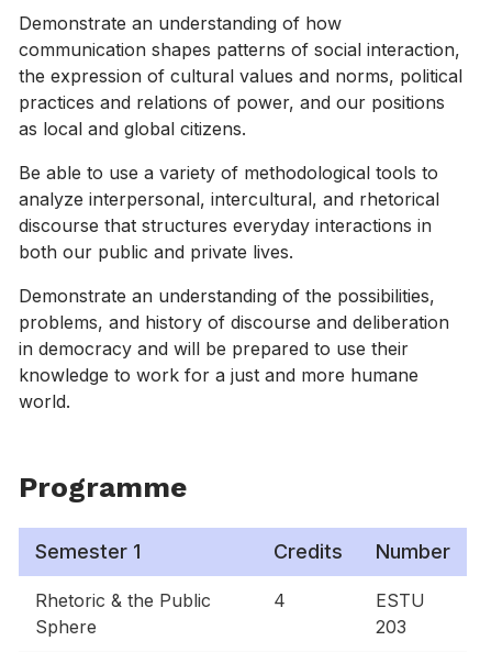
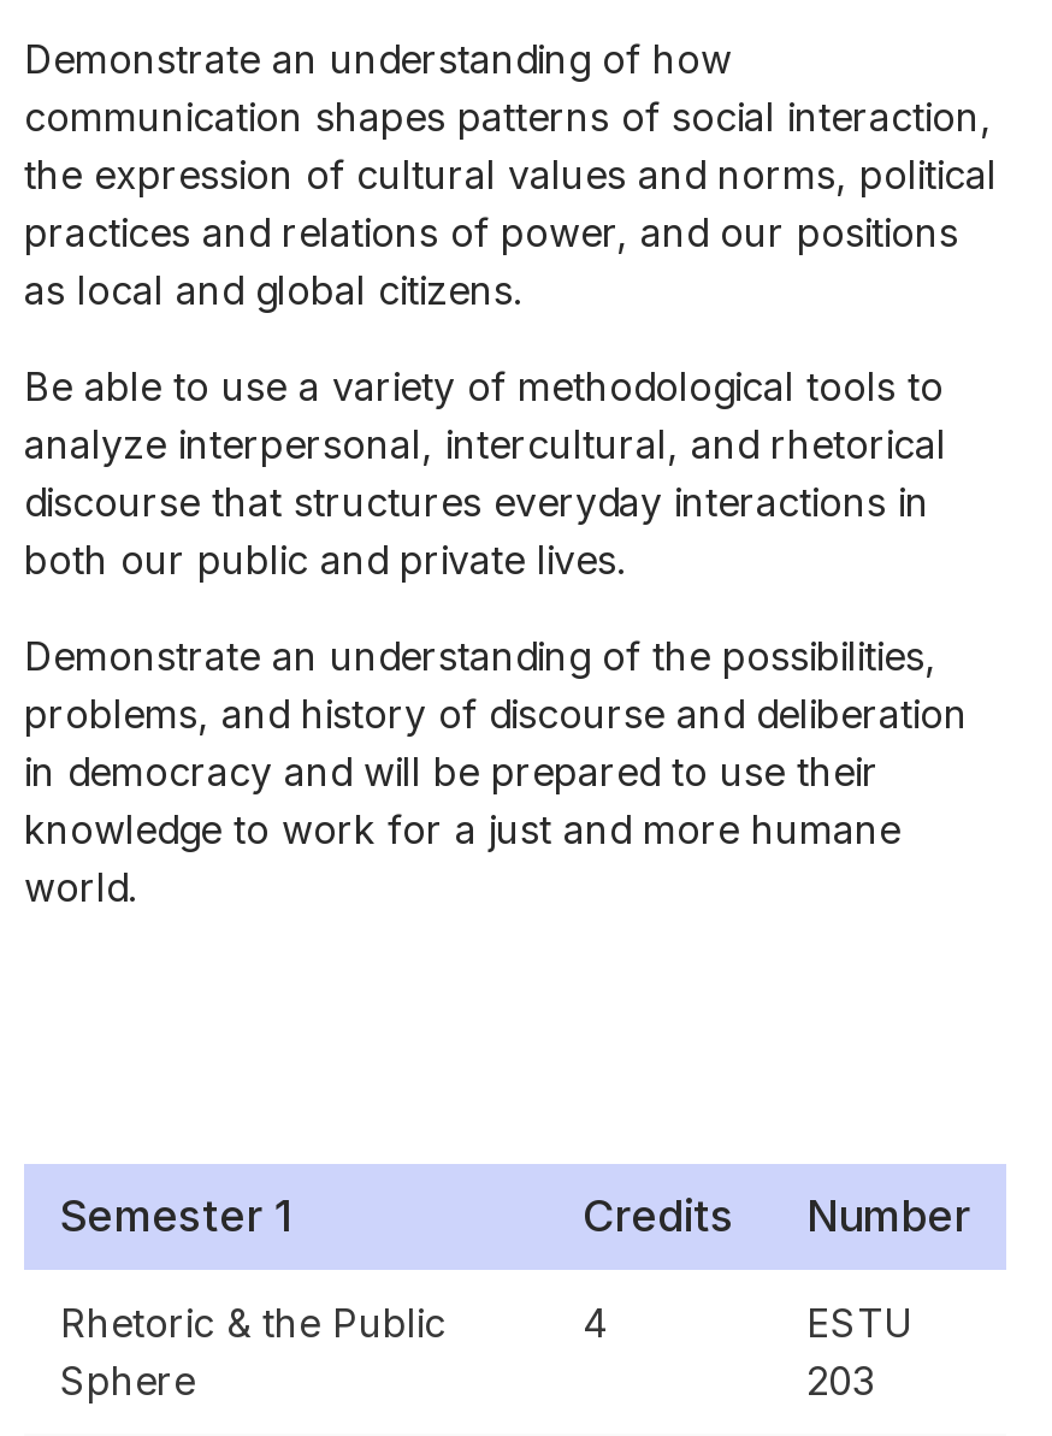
[19,471,187,504] Programme -> none

